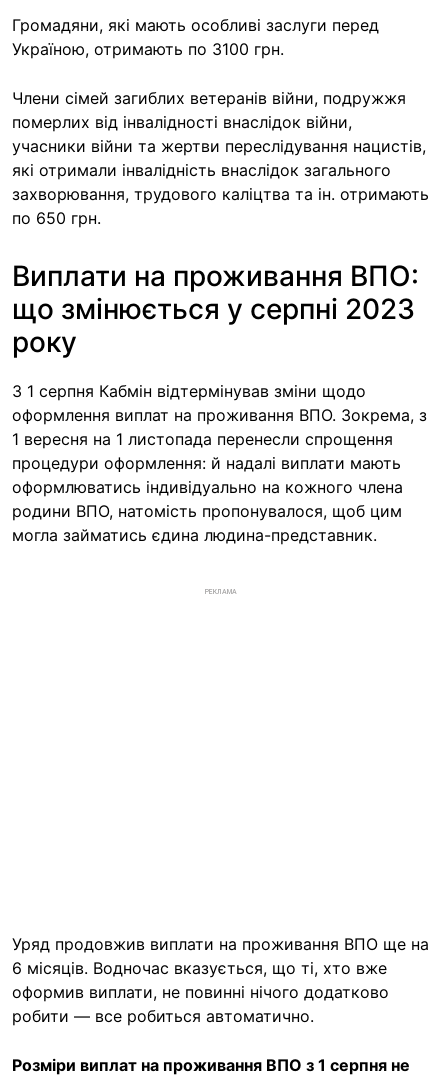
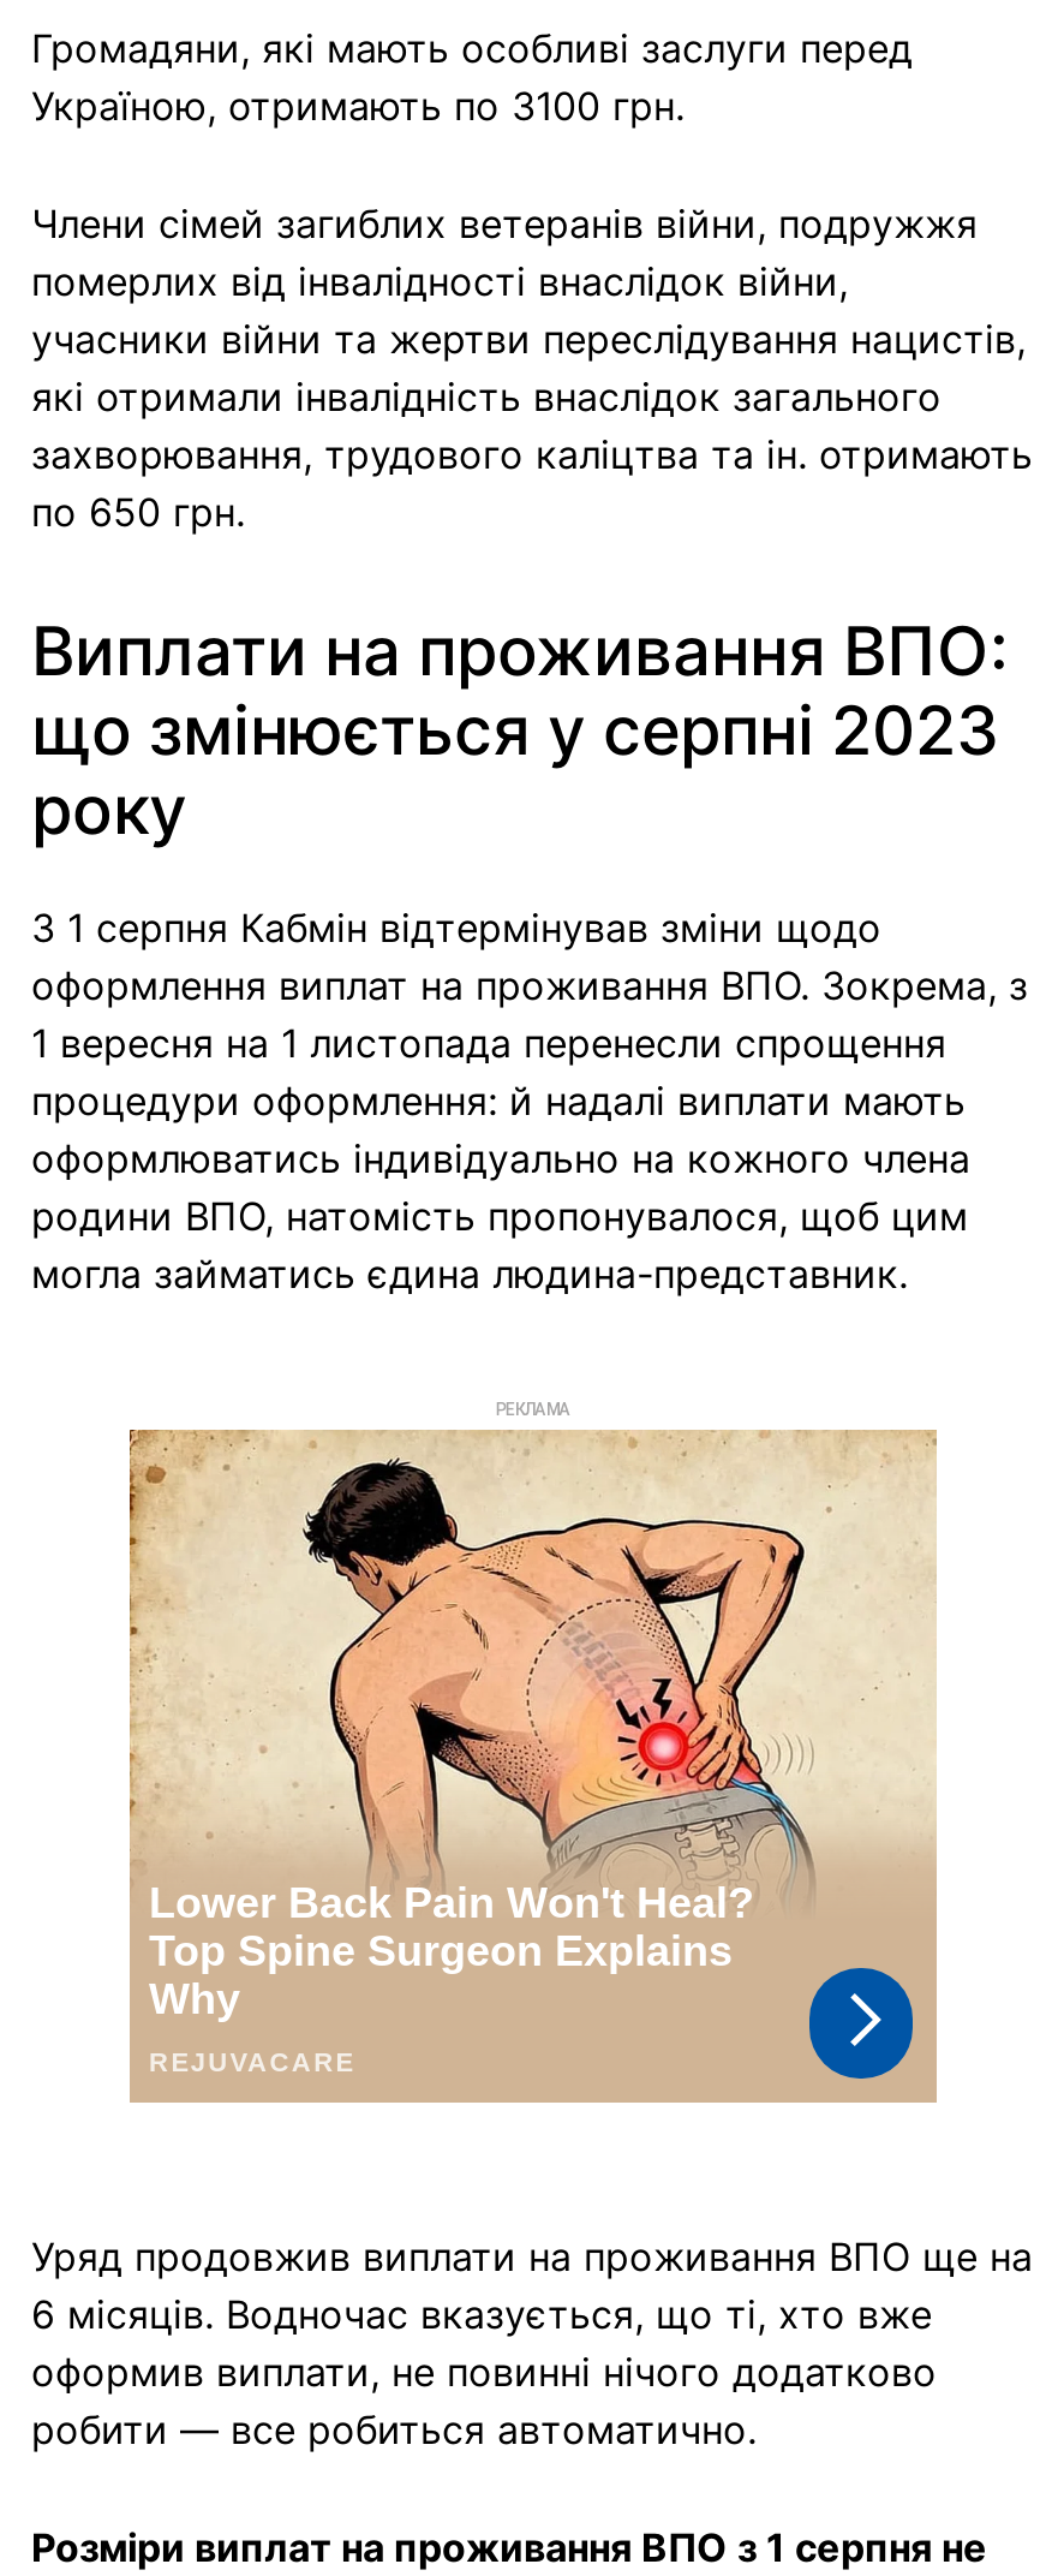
none -> [127,1427,939,2105] [image]

